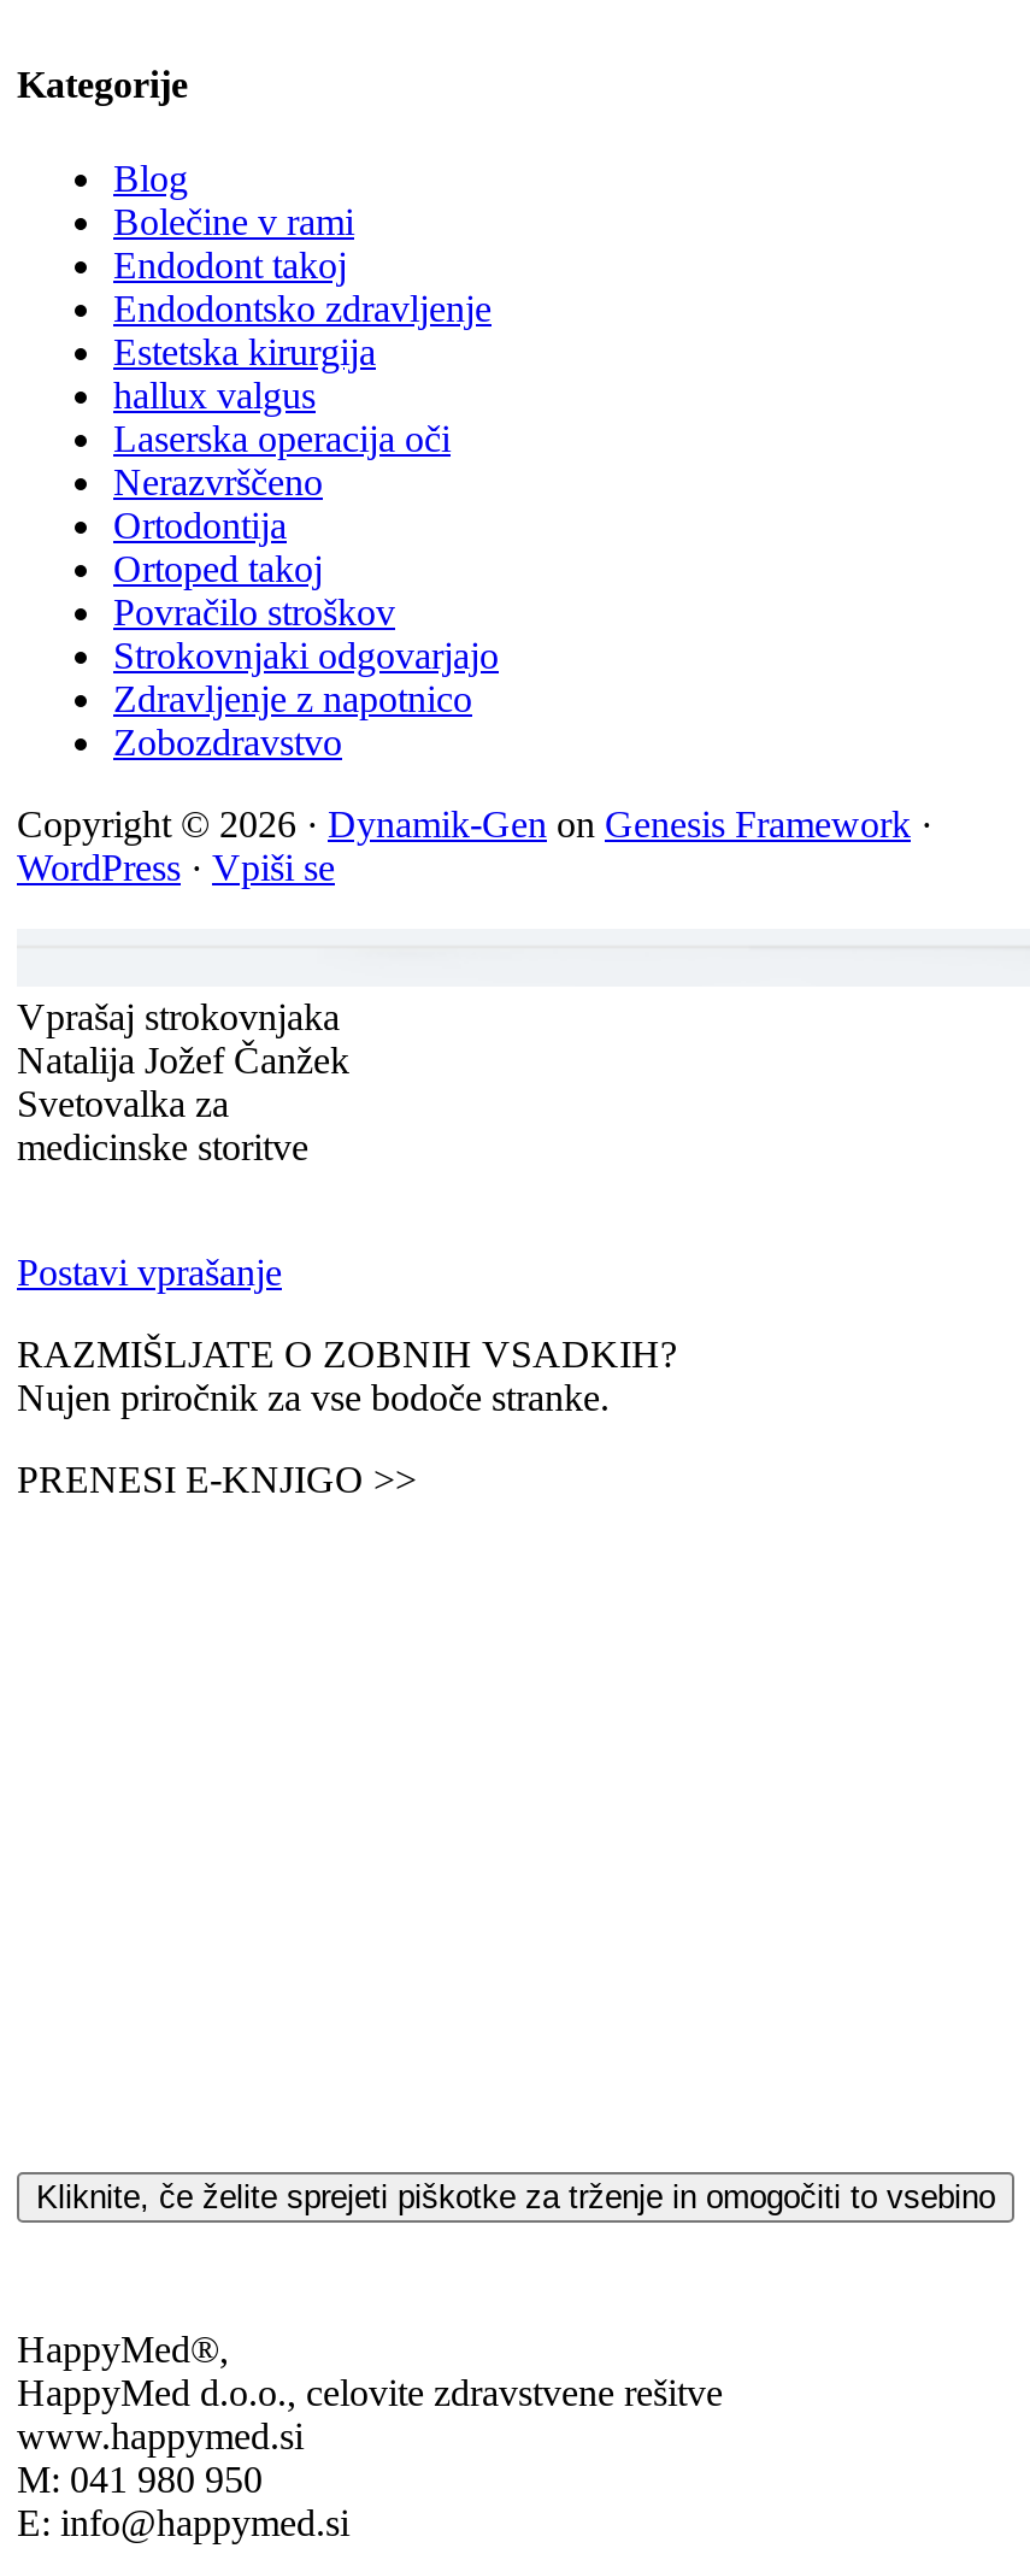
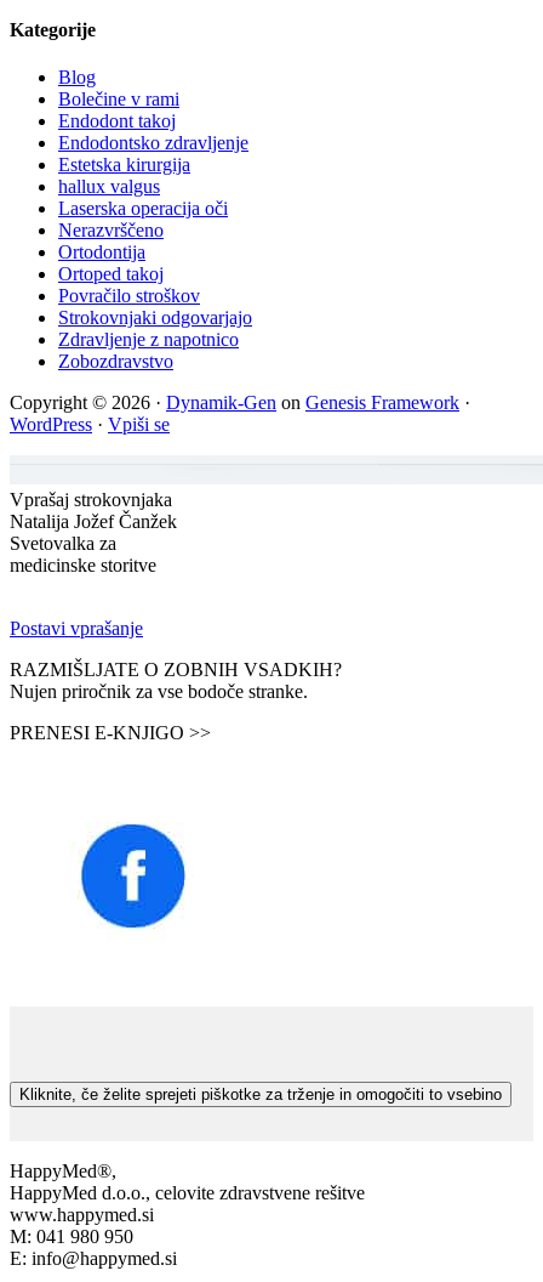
none -> [78,822,187,930] [image]

